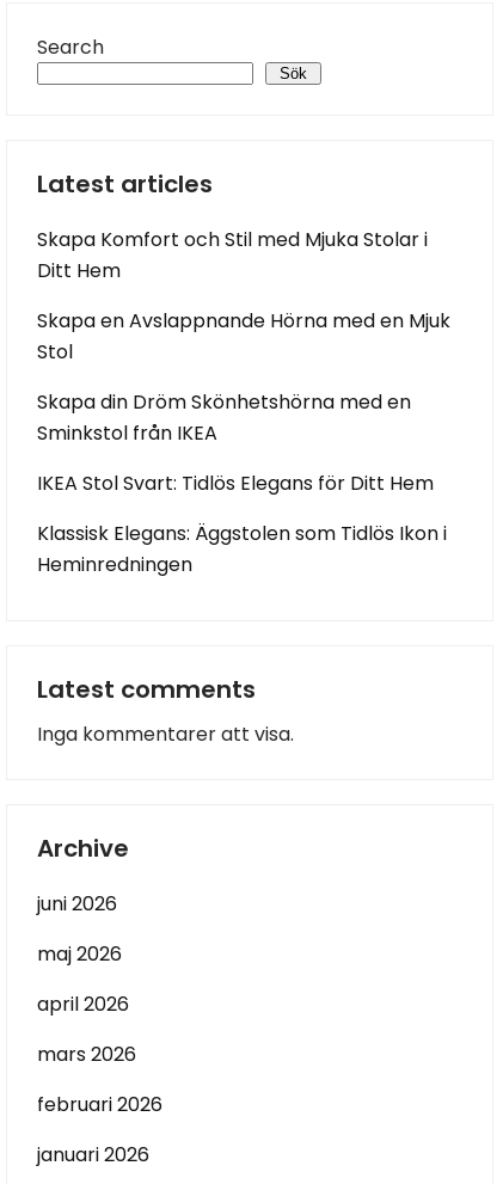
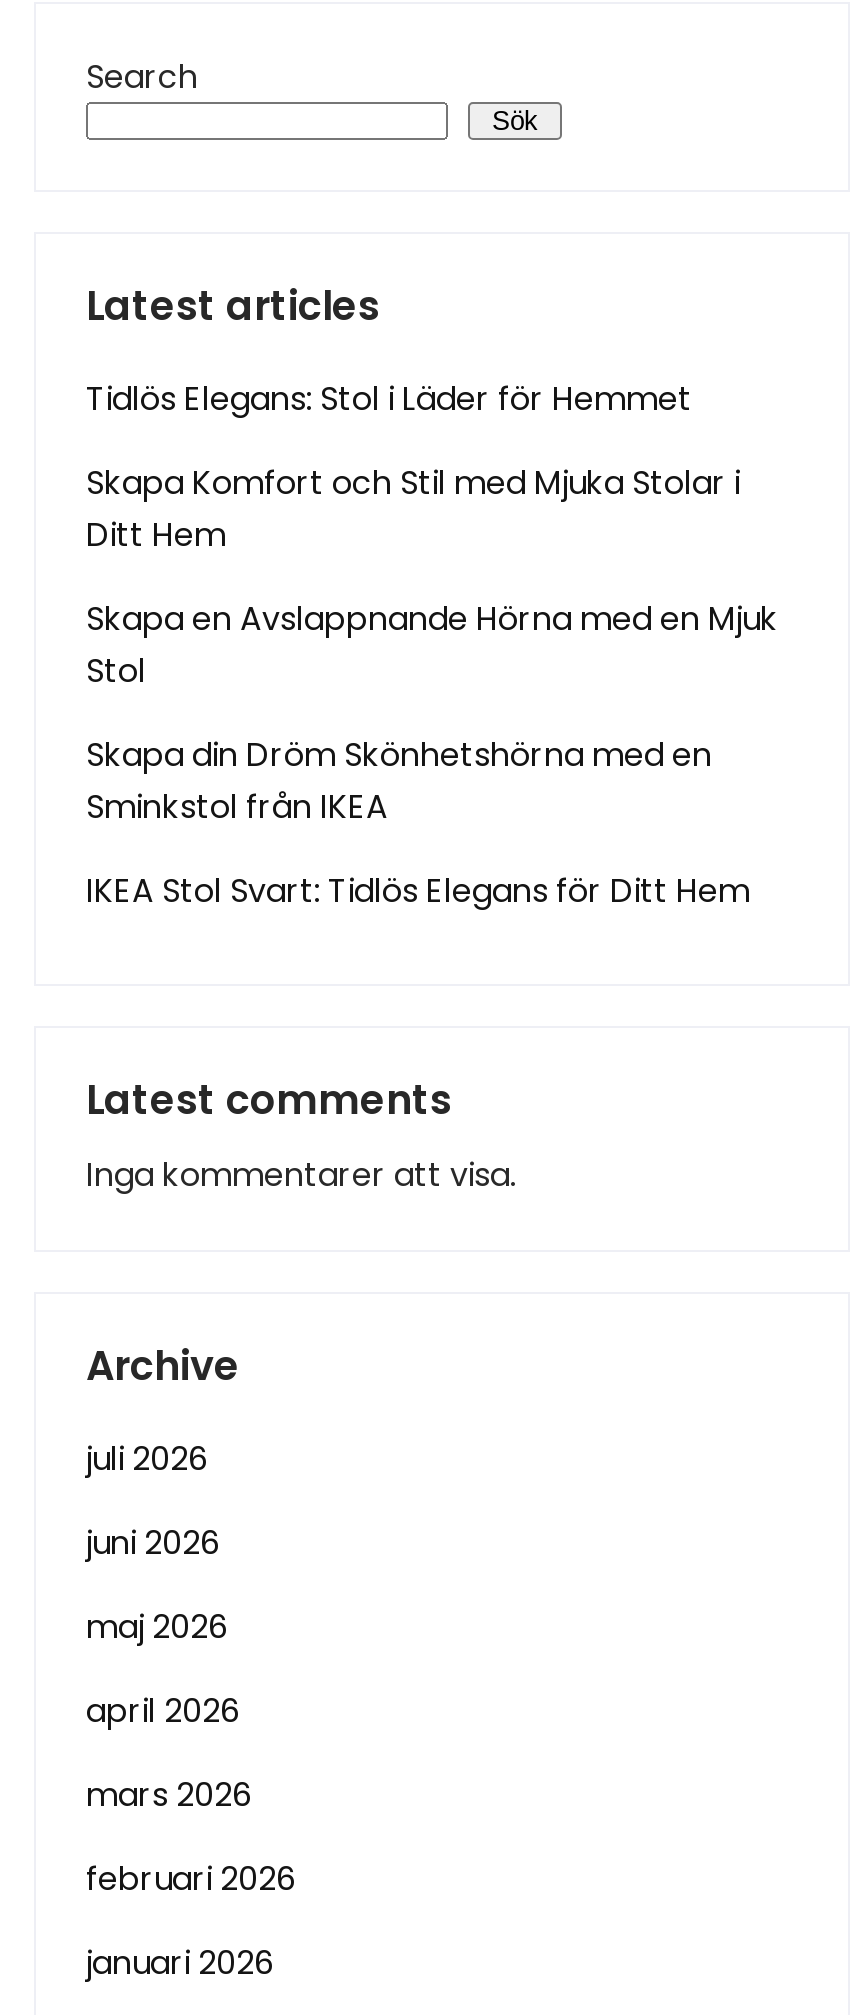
none -> [86,376,692,422] Tidlös Elegans: Stol i Läder för Hemmet
moved [37,226,450,497] -> [86,460,778,914]: Skapa Komfort och Stil med Mjuka Stolar i | Ditt Hem | Skapa en Avslappnande Hörna med en Mjuk | Stol | Skapa din Dröm Skönhetshörna med en | Sminkstol från IKEA | IKEA Stol Svart: Tidlös Elegans för Ditt Hem
[37,520,447,578] Klassisk Elegans: Äggstolen som Tidlös Ikon i | Heminredningen -> none
moved [37,673,294,865] -> [86,1072,516,1394]: Latest comments | Inga kommentarer att visa. | Archive
none -> [86,1436,208,1482] juli 2026

